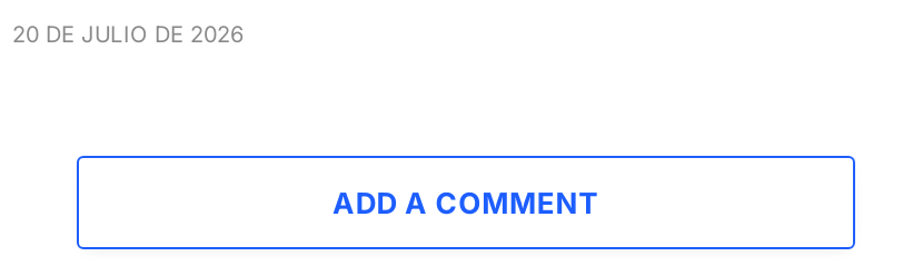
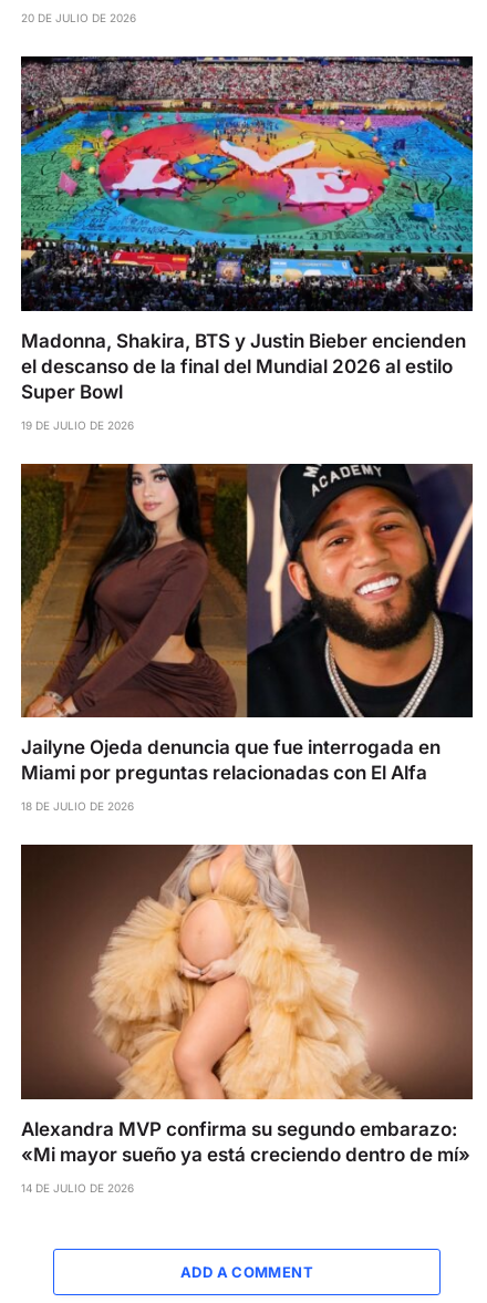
none -> [20,55,474,431] [image] | Madonna, Shakira, BTS y Justin Bieber encienden | el descanso de la final del Mundial 2026 al estilo | Super Bowl | 19 DE JULIO DE 2026
none -> [20,463,474,813] [image] | Jailyne Ojeda denuncia que fue interrogada en | Miami por preguntas relacionadas con El Alfa | 18 DE JULIO DE 2026
none -> [20,844,474,1194] [image] | Alexandra MVP confirma su segundo embarazo: | «Mi mayor sueño ya está creciendo dentro de mí» | 14 DE JULIO DE 2026

